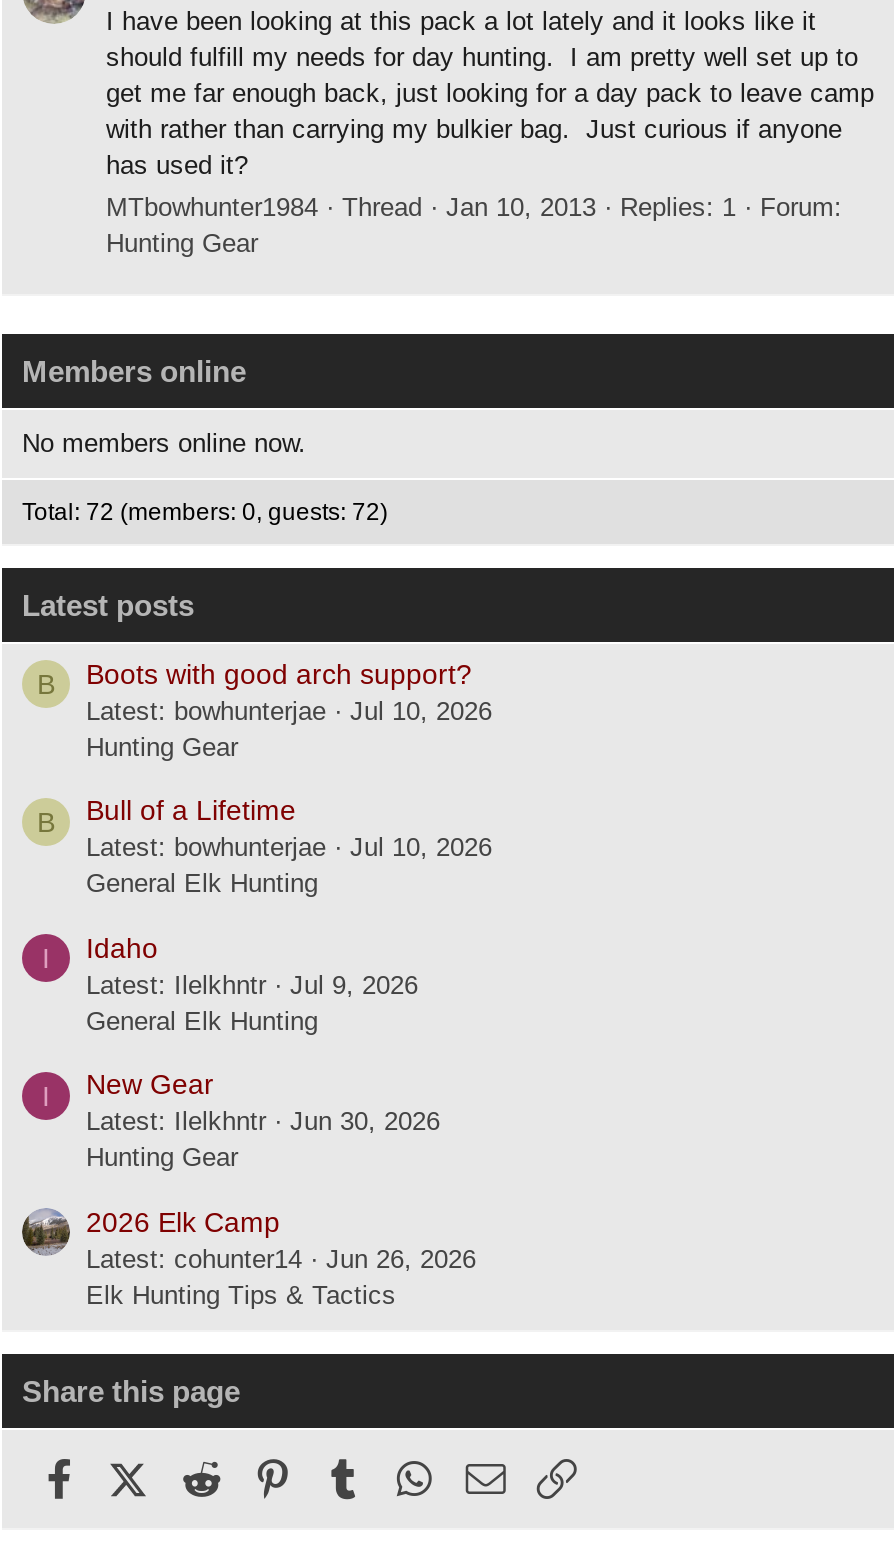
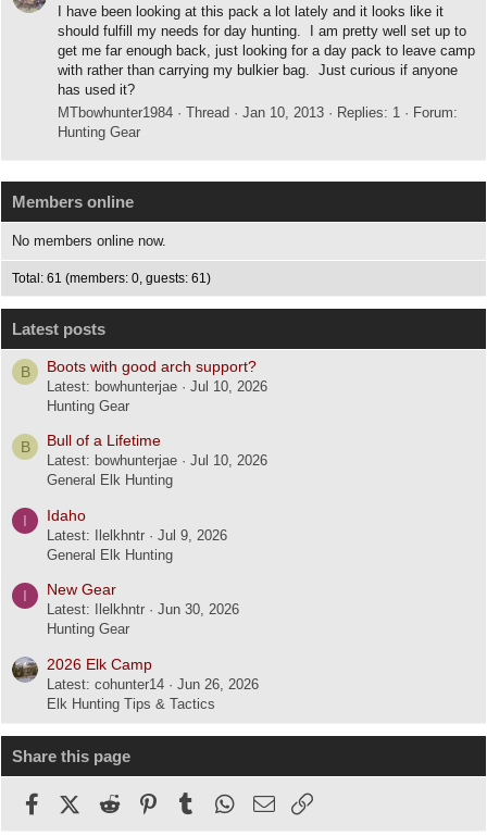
[22,498,388,526] Total: 72 (members: 0, guests: 72) -> [12,271,211,286] Total: 61 (members: 0, guests: 61)

